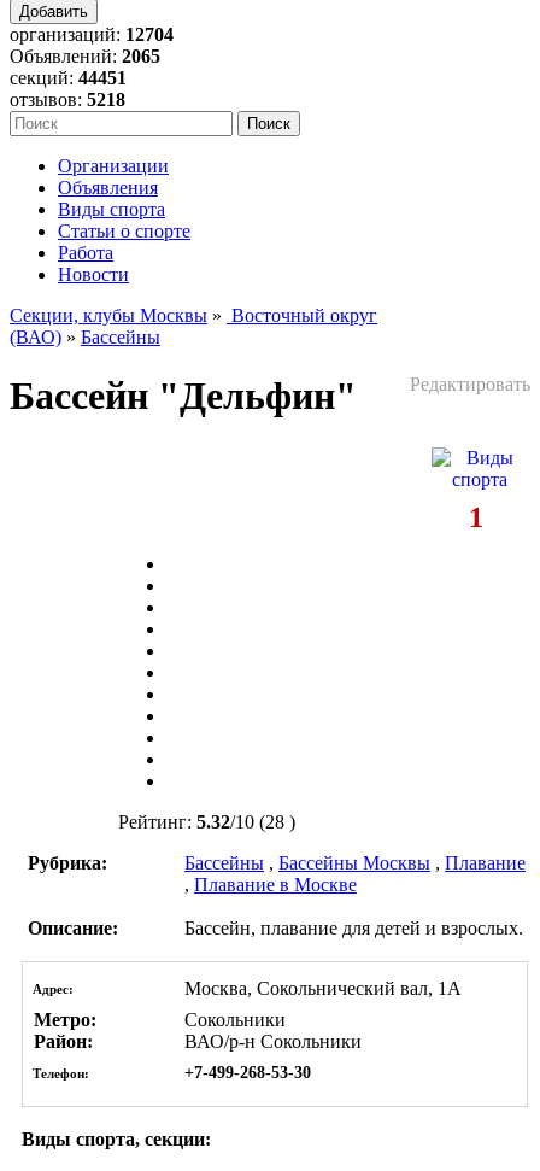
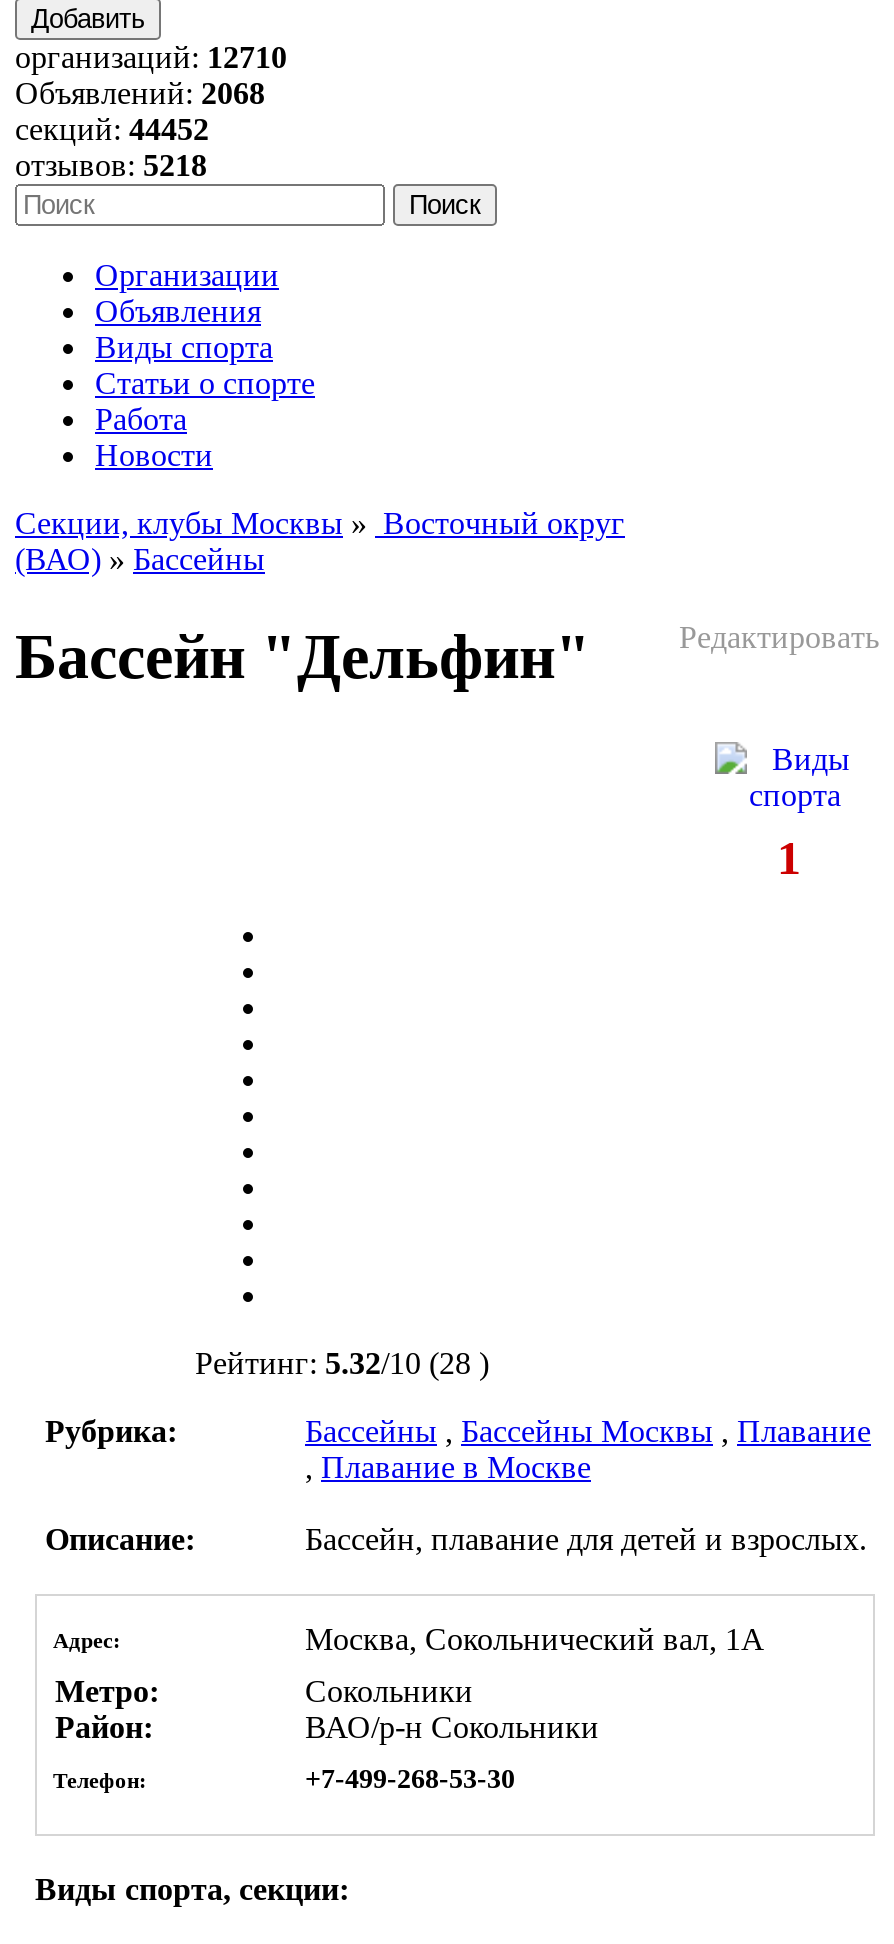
[10,24,174,45] организаций: 12704 -> [15,40,287,74] организаций: 12710
[10,46,160,66] Объявлений: 2065 -> [15,76,265,110] Объявлений: 2068
[10,68,127,88] секций: 44451 -> [15,112,209,146] секций: 44452

